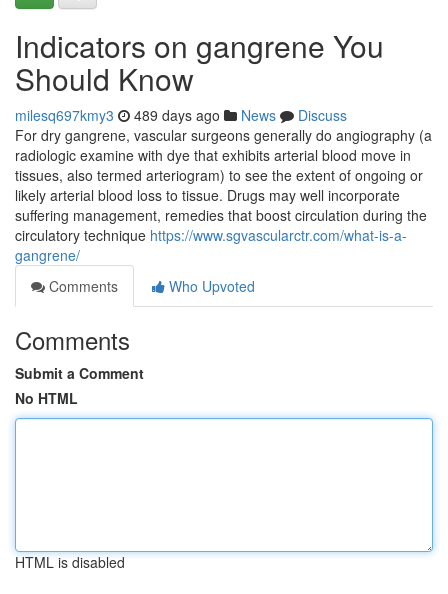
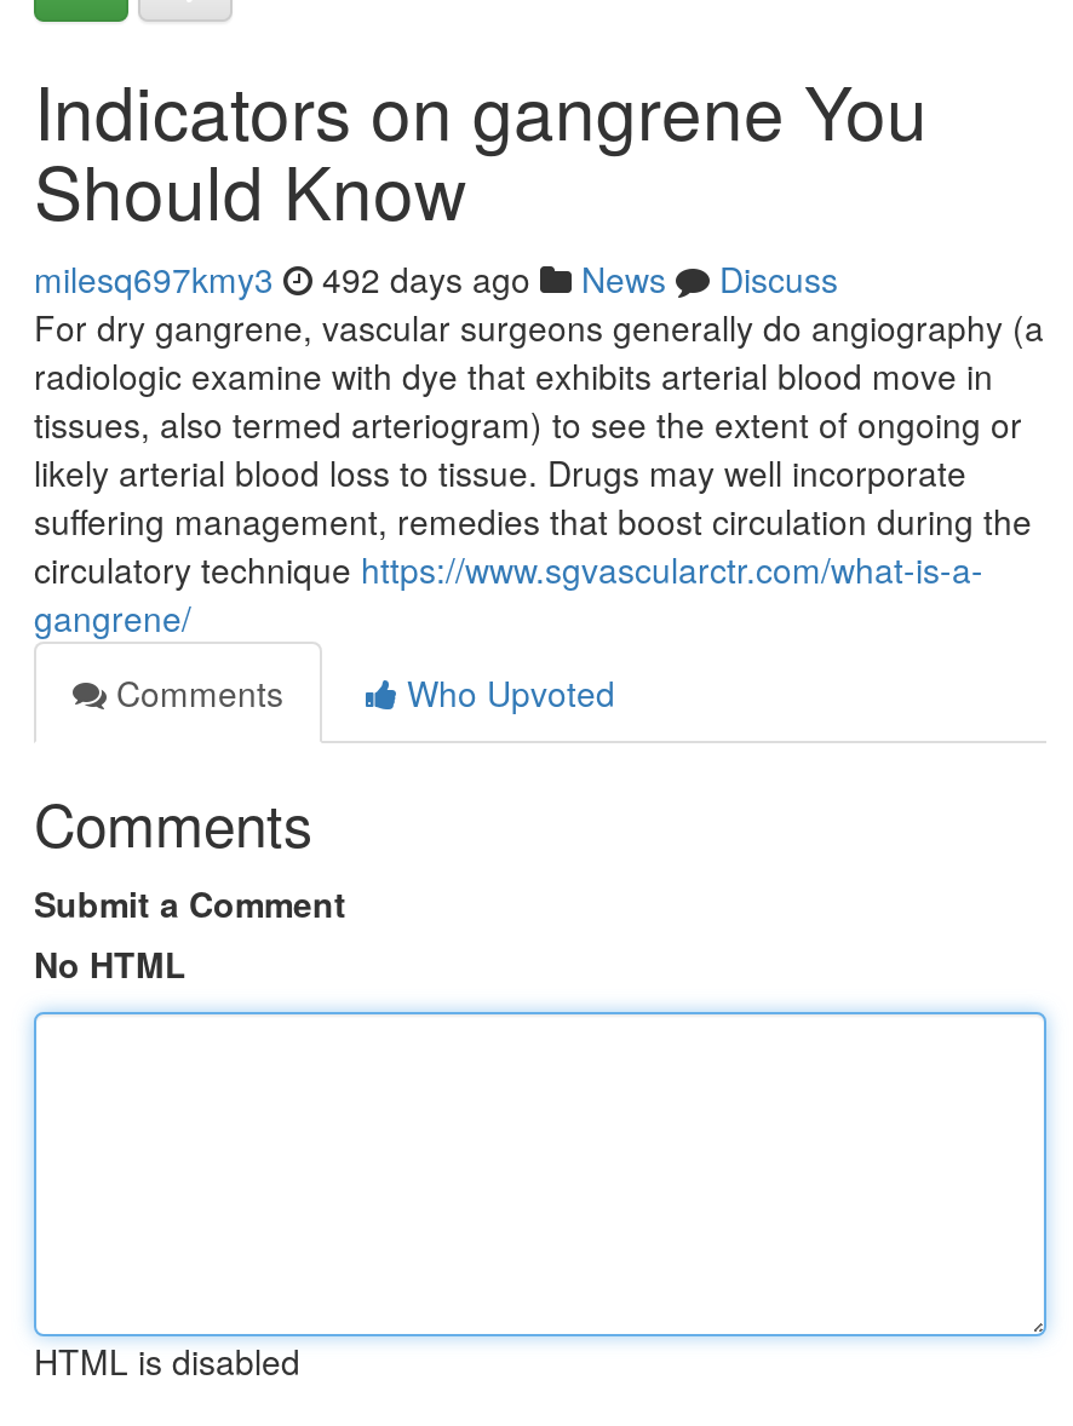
[15,105,347,125] milesq697kmy3 489 days ago News Discuss -> [34,254,838,303] milesq697kmy3 492 days ago News Discuss

